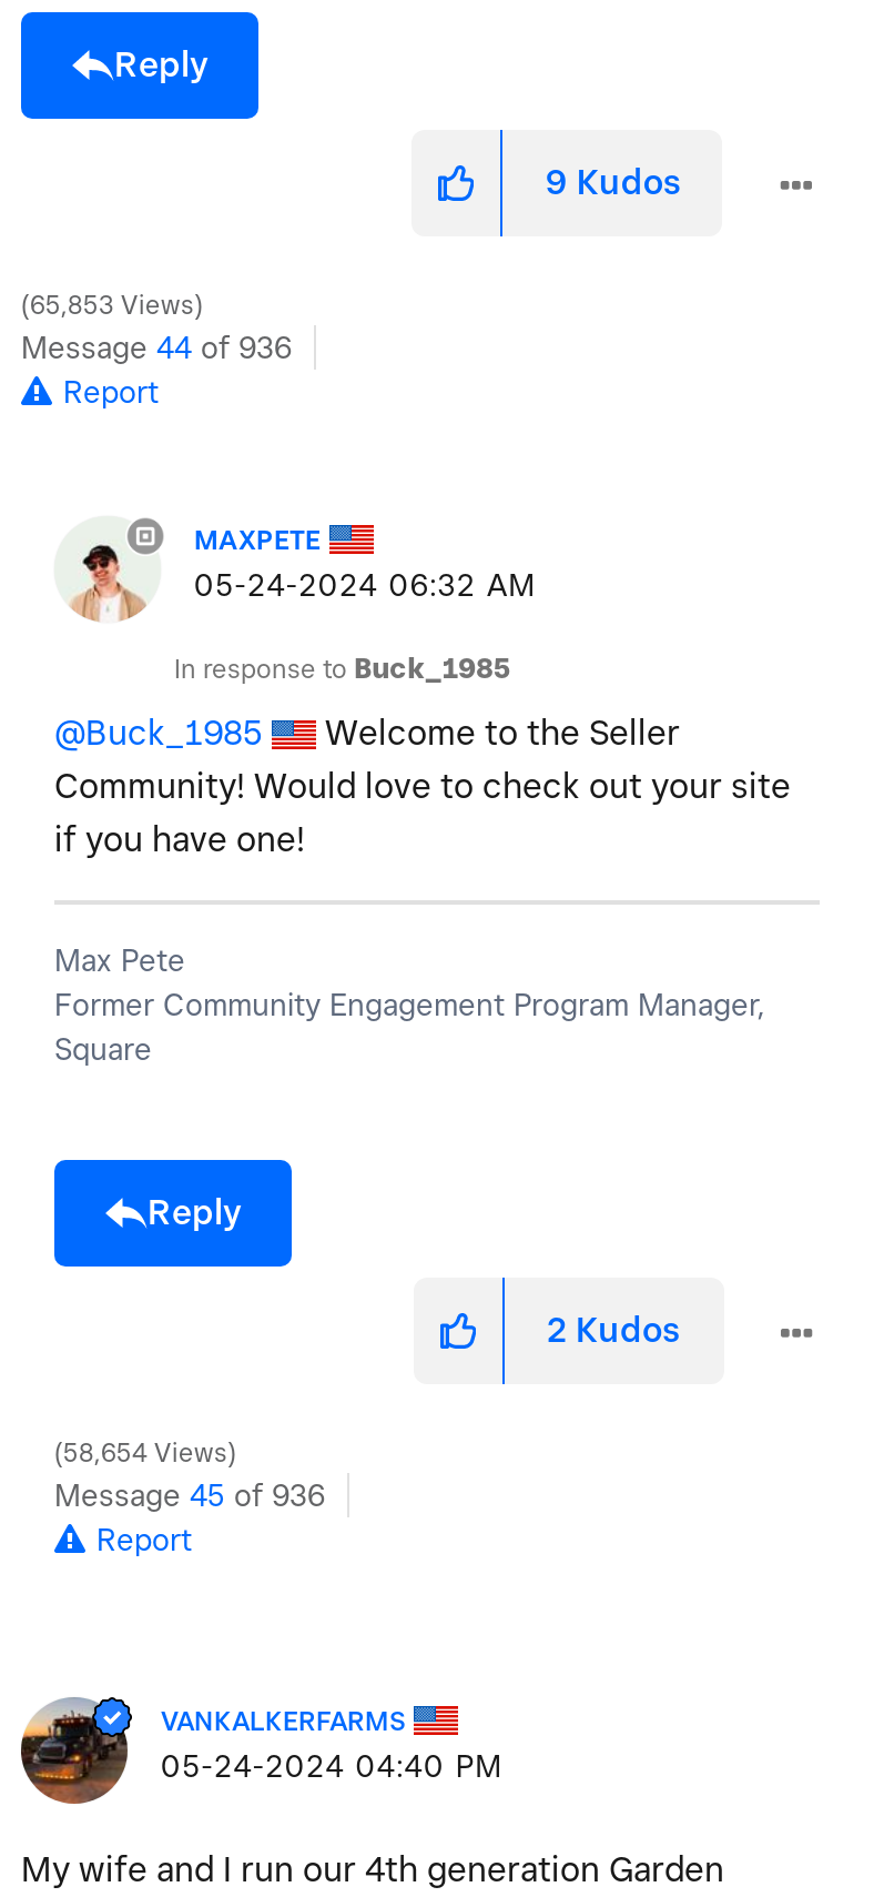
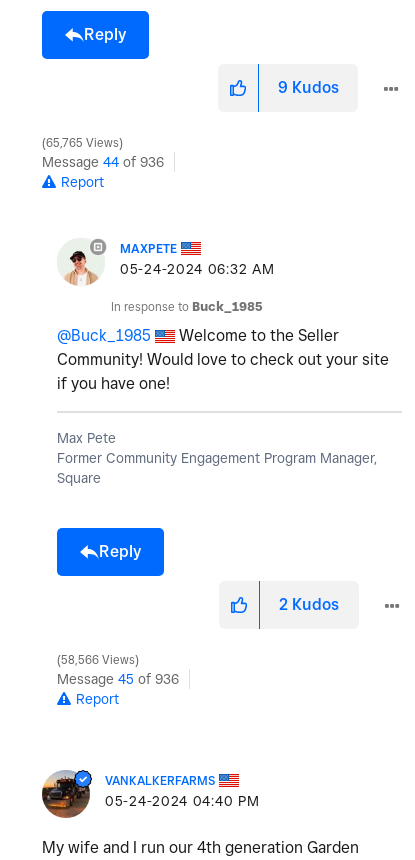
[23,290,201,321] 65,853 Views -> [43,136,122,150] 65,765 Views
[57,1437,234,1469] 58,654 Views -> [58,653,138,667] 58,566 Views

